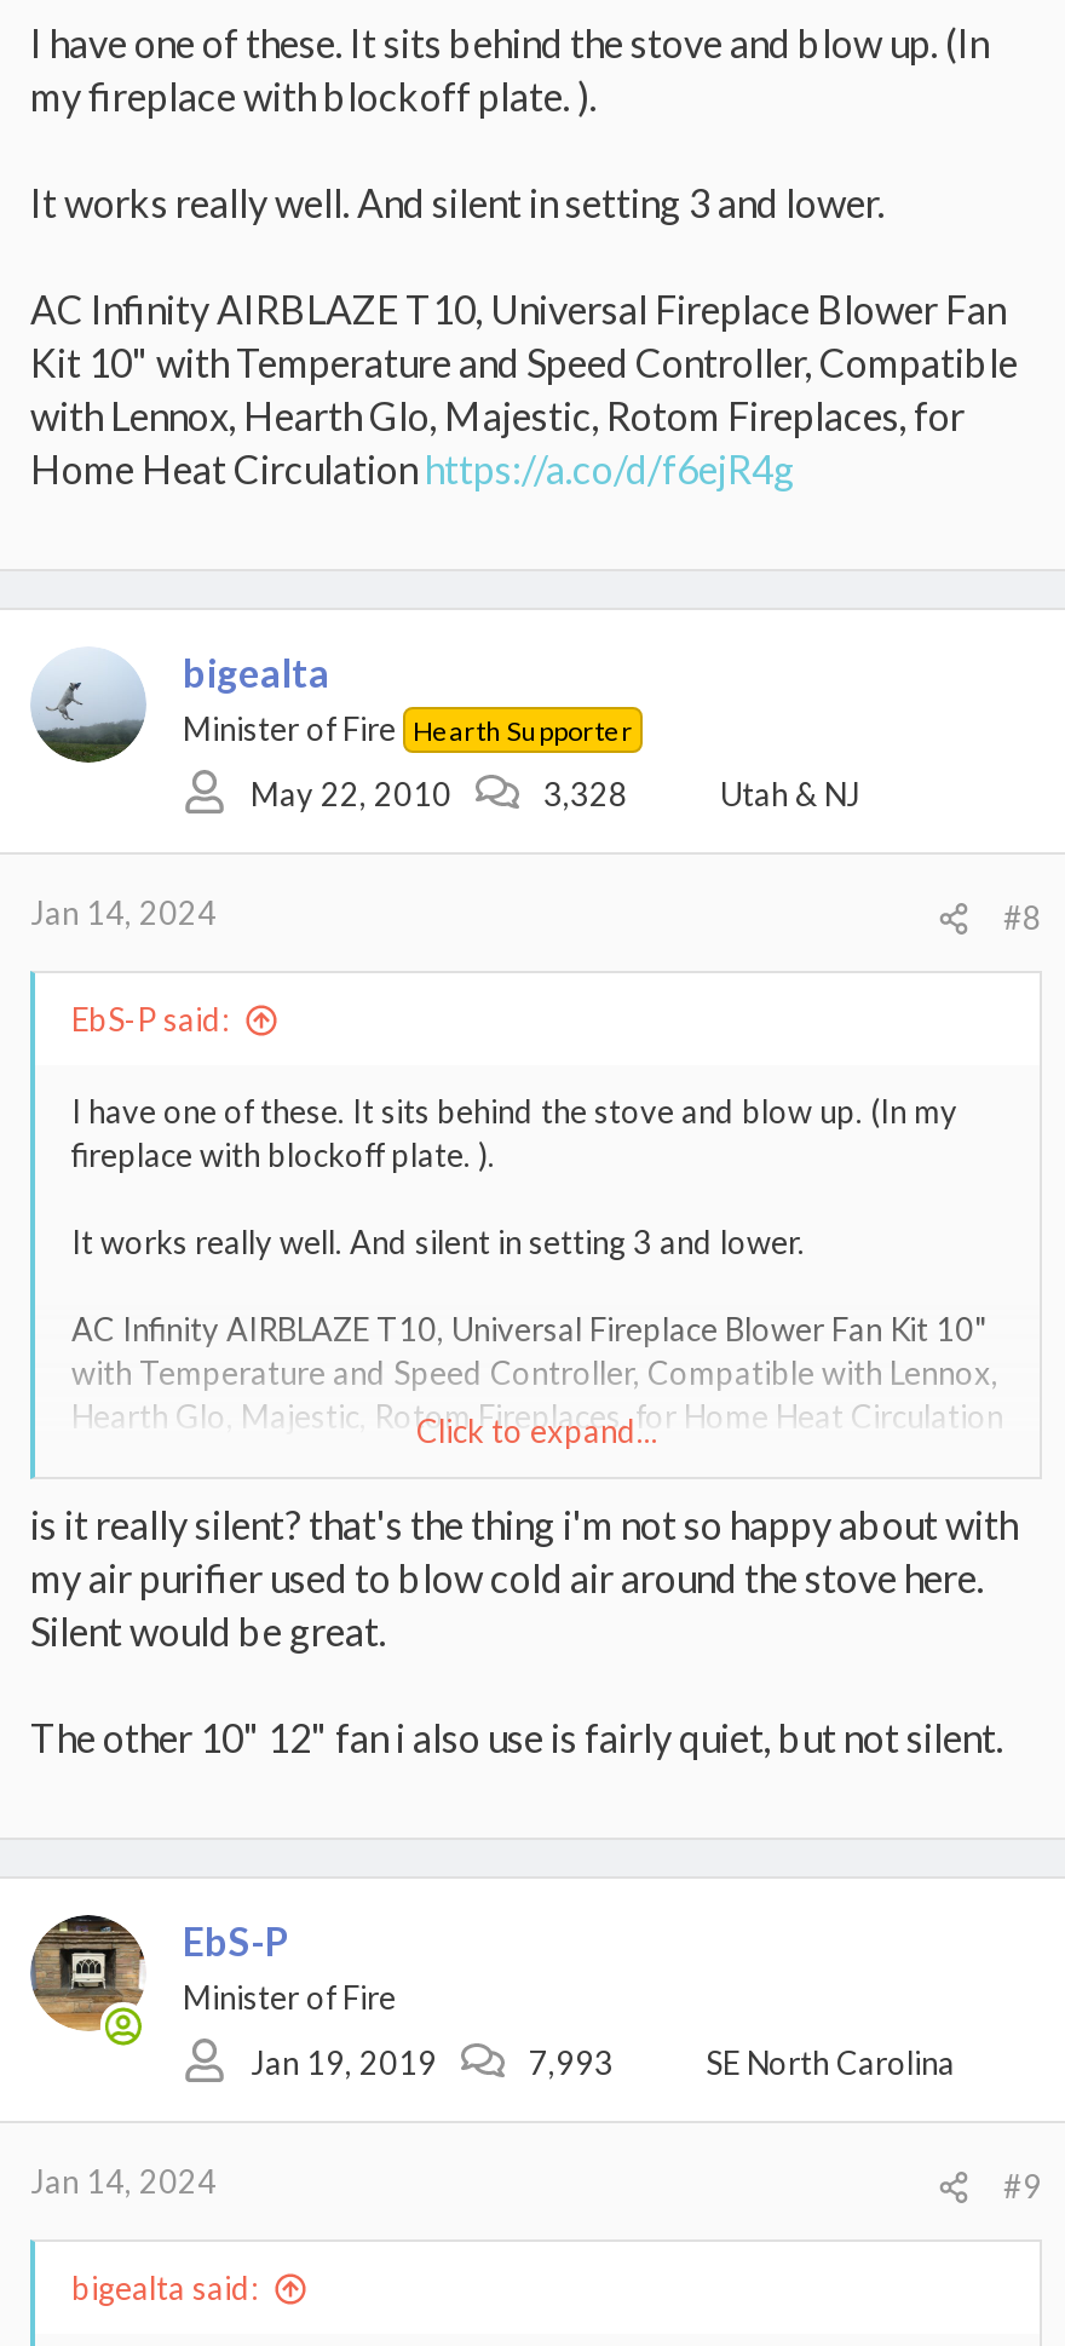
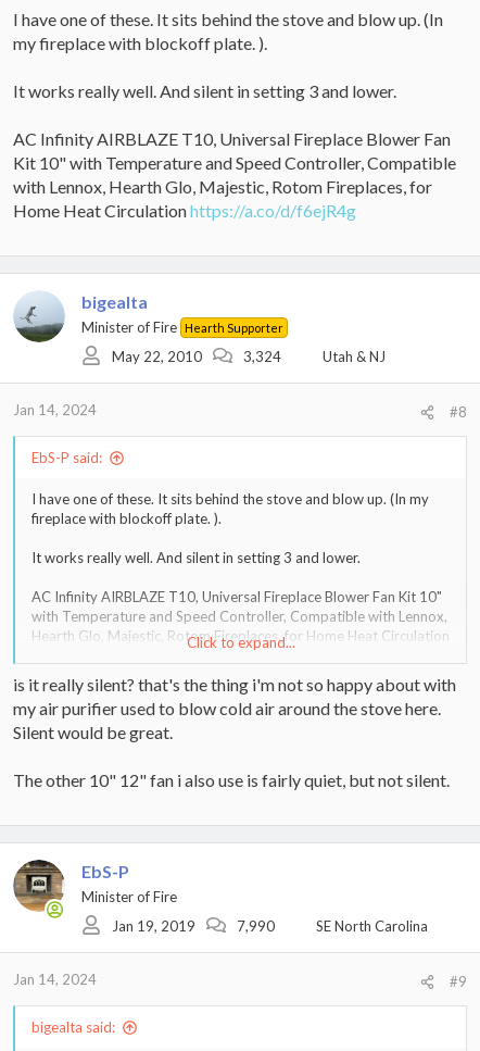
[543,774,628,812] 3,328 -> [243,347,281,365] 3,324
[529,2042,614,2081] 7,993 -> [237,917,275,934] 7,990

